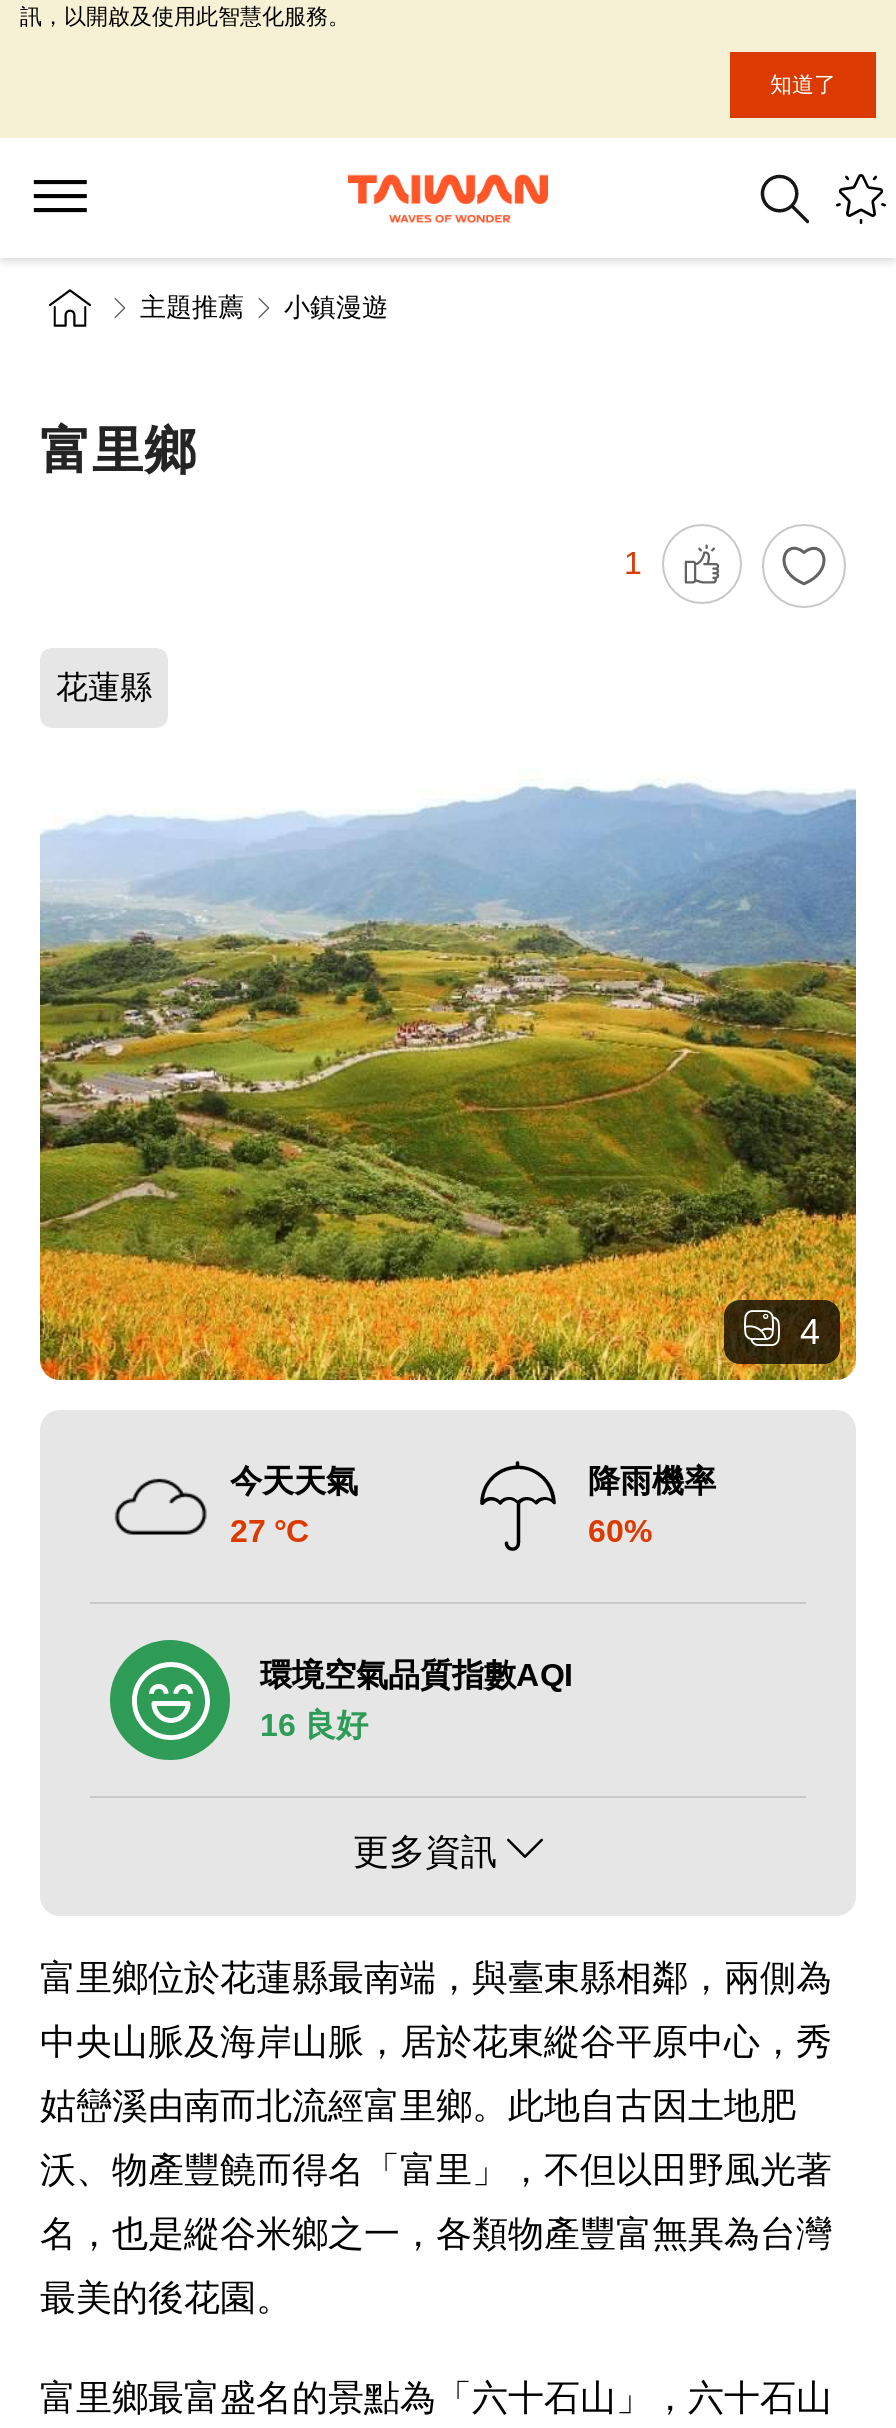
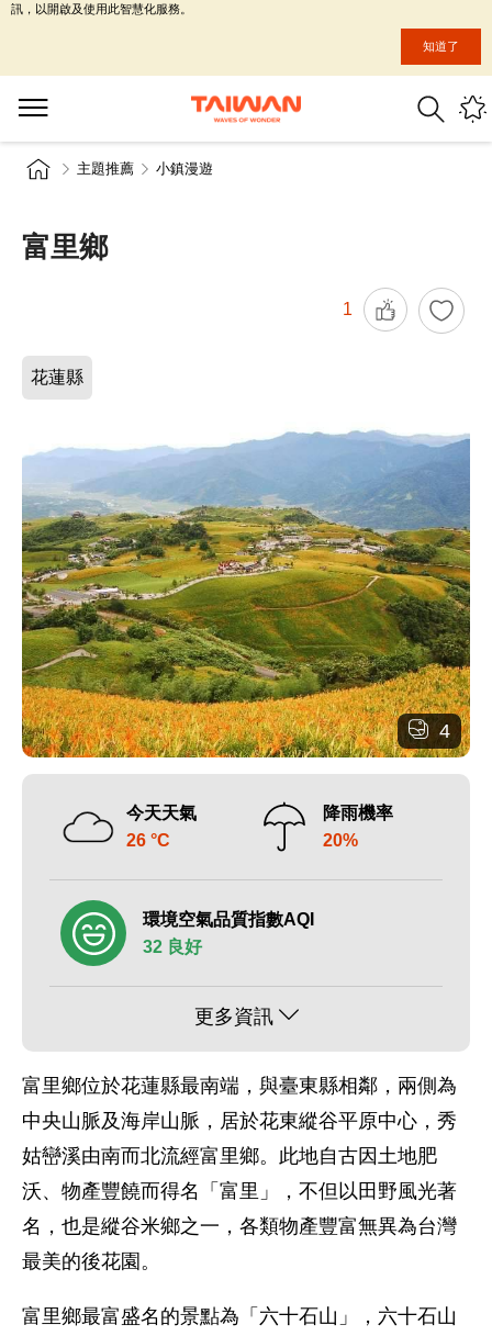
[230,1514,310,1548] 27 °C -> [126,831,170,850] 26 °C
[588,1514,652,1548] 60% -> [323,831,358,850] 20%
[260,1708,368,1742] 16 良好 -> [143,938,202,956] 32 良好

